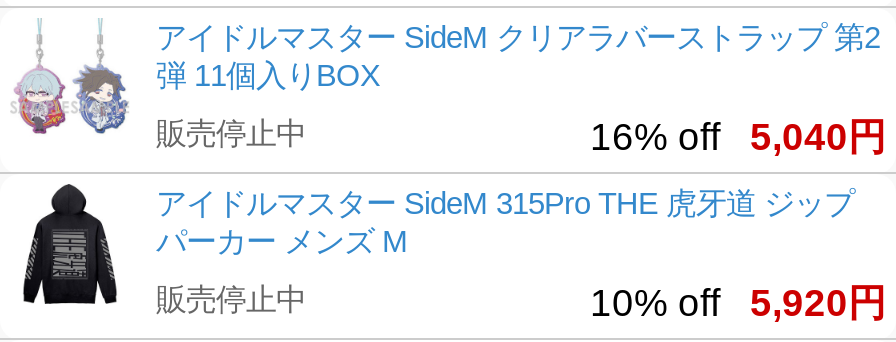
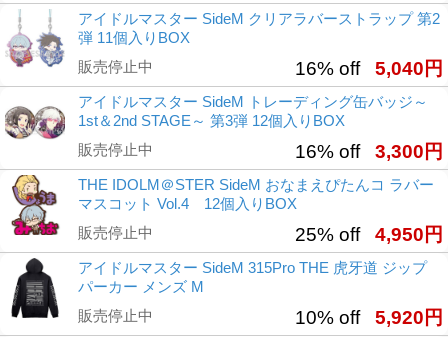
none -> [5,93,443,245] [image] | アイドルマスター SideM トレーディング缶バッジ～ | 1st＆2nd STAGE～ 第3弾 12個入りBOX | 販売停止中 | 16% off 3,300円 | THE IDOLM＠STER SideM おなまえぴたんコ ラバー | マスコット Vol.4 12個入りBOX | 販売停止中 | 25% off 4,950円
none -> [12,174,60,236] [image]

